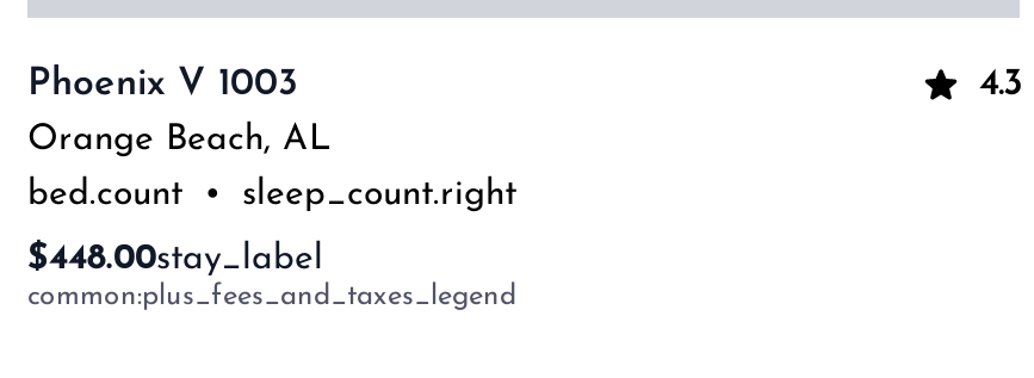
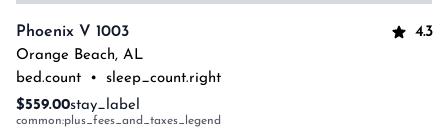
[27,242,323,278] $448.00stay_label -> [16,98,140,113] $559.00stay_label

